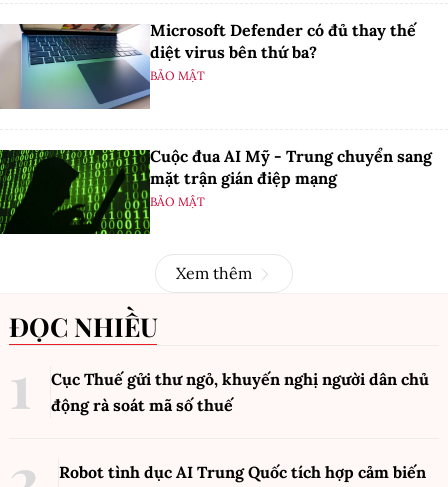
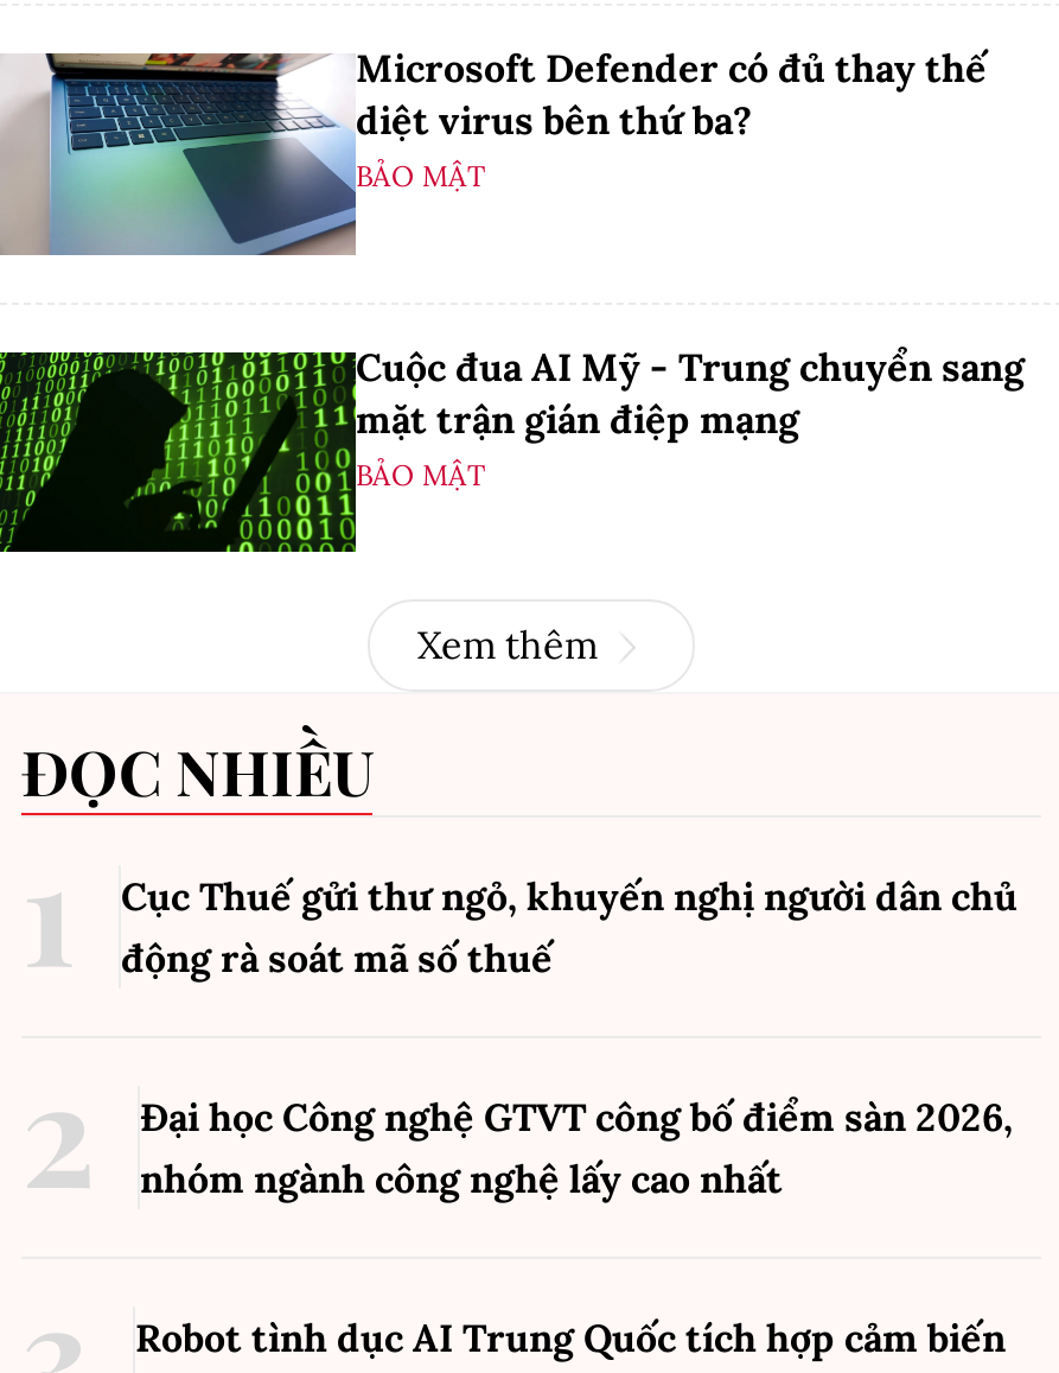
none -> [140,1093,1013,1203] Đại học Công nghệ GTVT công bố điểm sàn 2026, | nhóm ngành công nghệ lấy cao nhất

